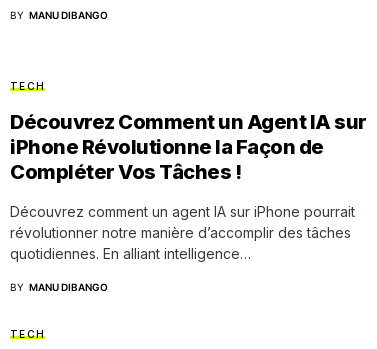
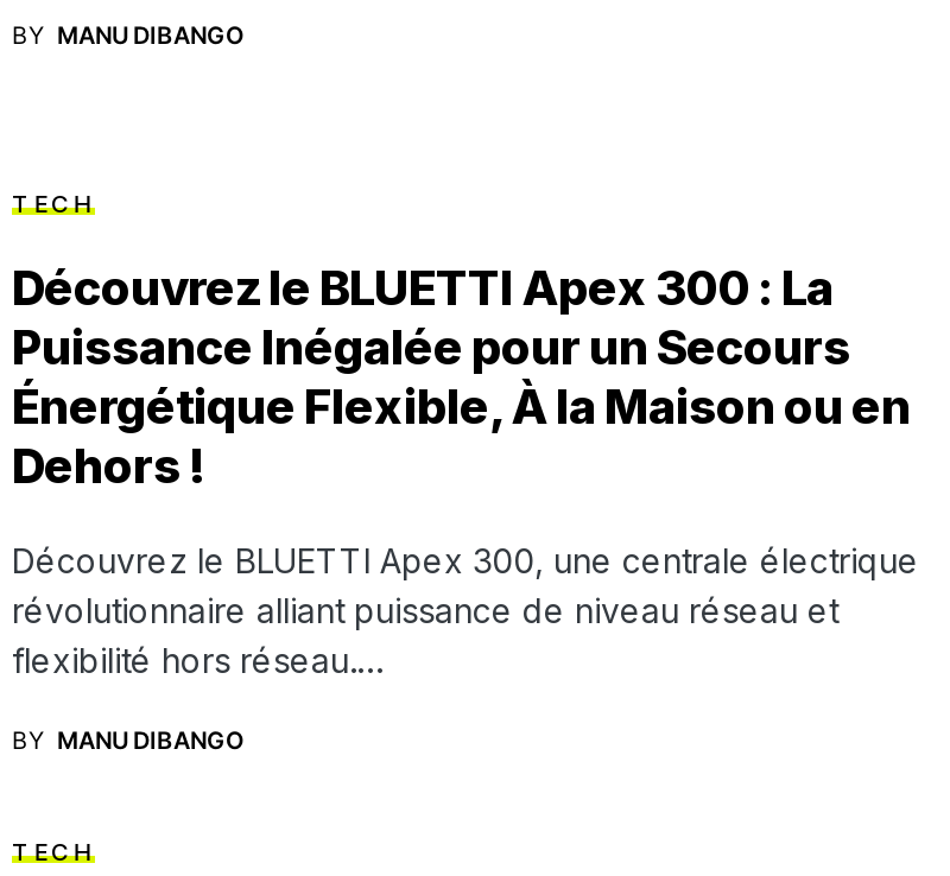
[10,110,366,184] Découvrez Comment un Agent IA sur | iPhone Révolutionne la Façon de | Compléter Vos Tâches ! -> [12,260,911,495] Découvrez le BLUETTI Apex 300 : La | Puissance Inégalée pour un Secours | Énergétique Flexible, À la Maison ou en | Dehors !
[10,203,355,262] Découvrez comment un agent IA sur iPhone pourrait | révolutionner notre manière d’accomplir des tâches | quotidiennes. En alliant intelligence… -> [12,540,919,680] Découvrez le BLUETTI Apex 300, une centrale électrique | révolutionnaire alliant puissance de niveau réseau et | flexibilité hors réseau.…

